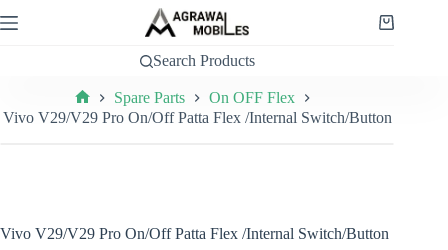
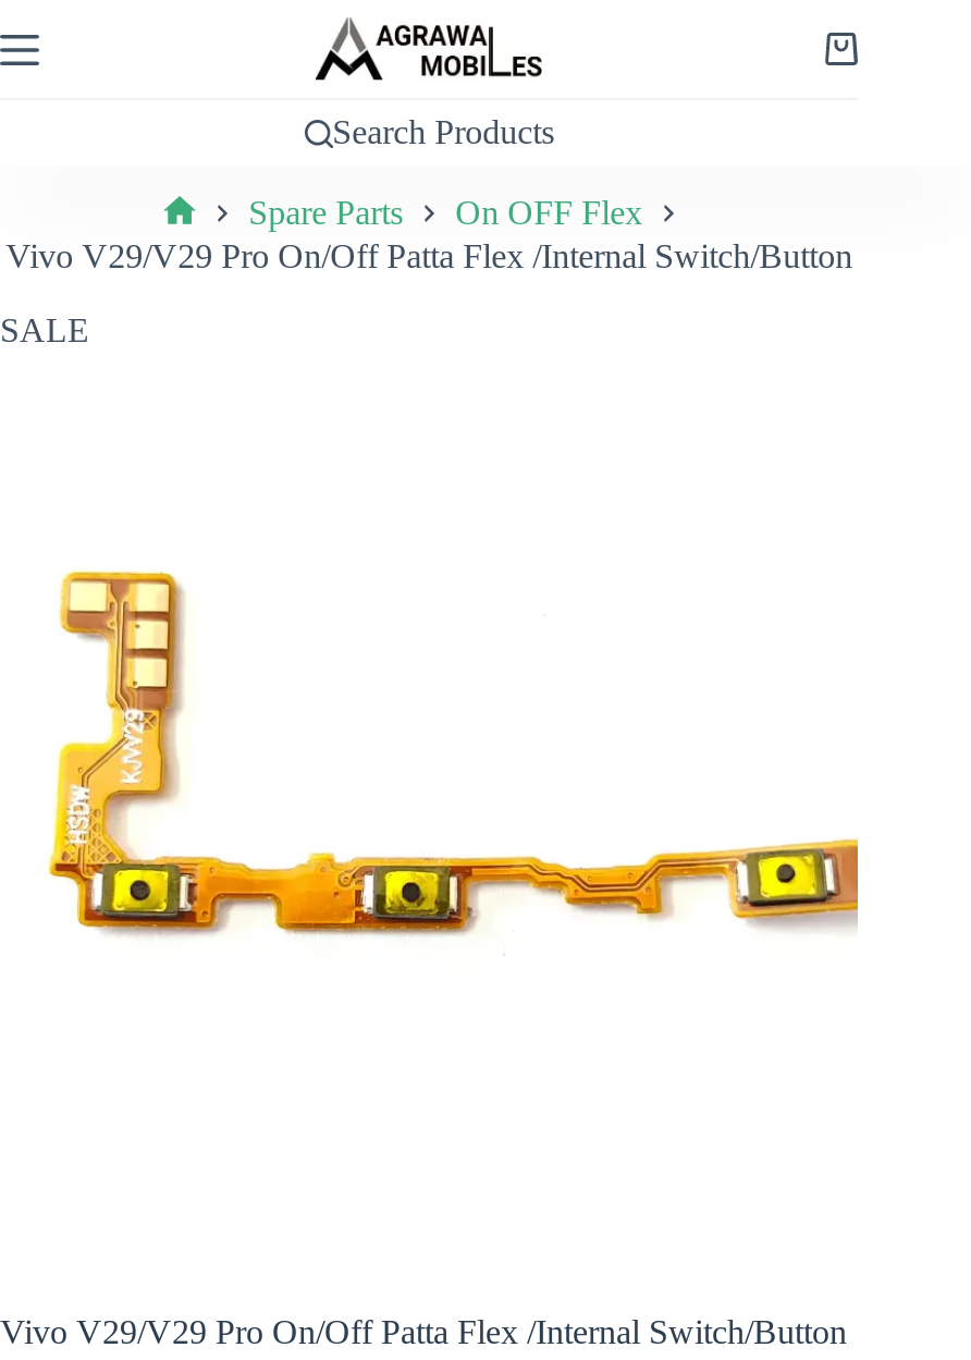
none -> [0,311,89,348] SALE
none -> [46,568,860,936] [image]

